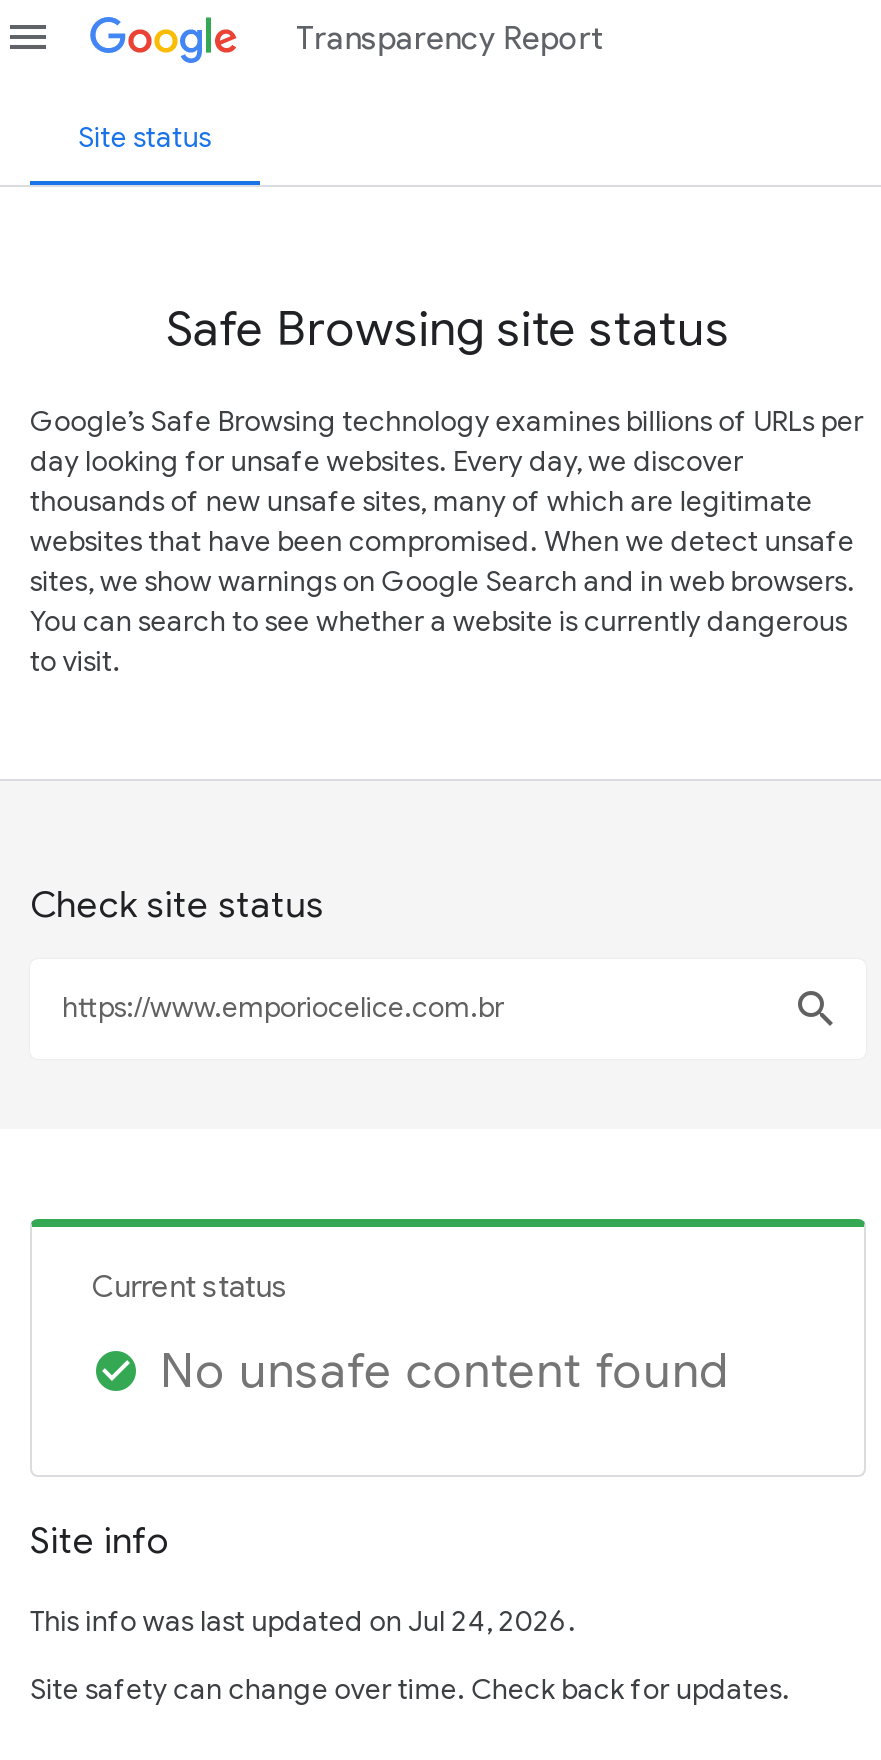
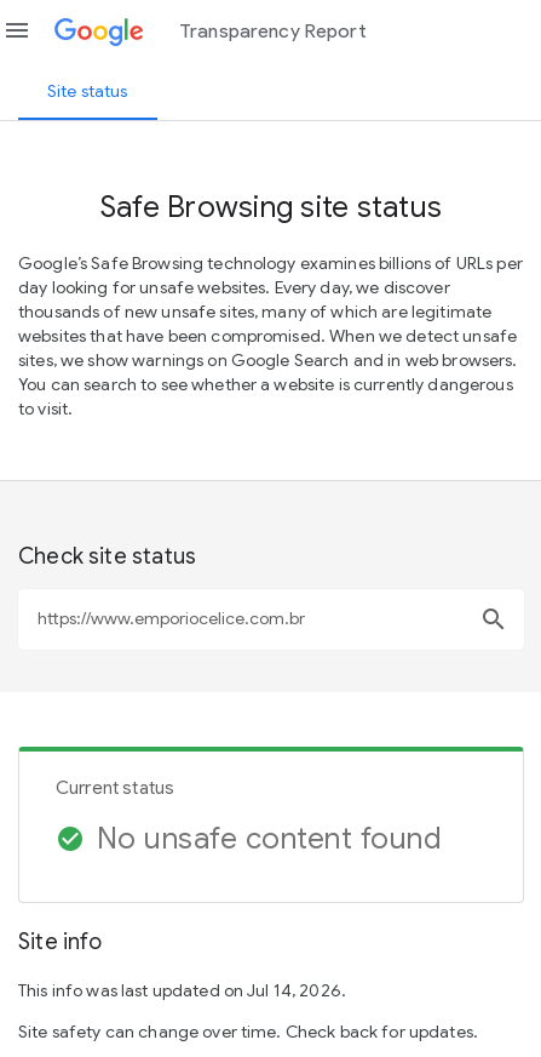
[30,1603,576,1639] This info was last updated on Jul 24, 2026. -> [18,979,346,1001] This info was last updated on Jul 14, 2026.

